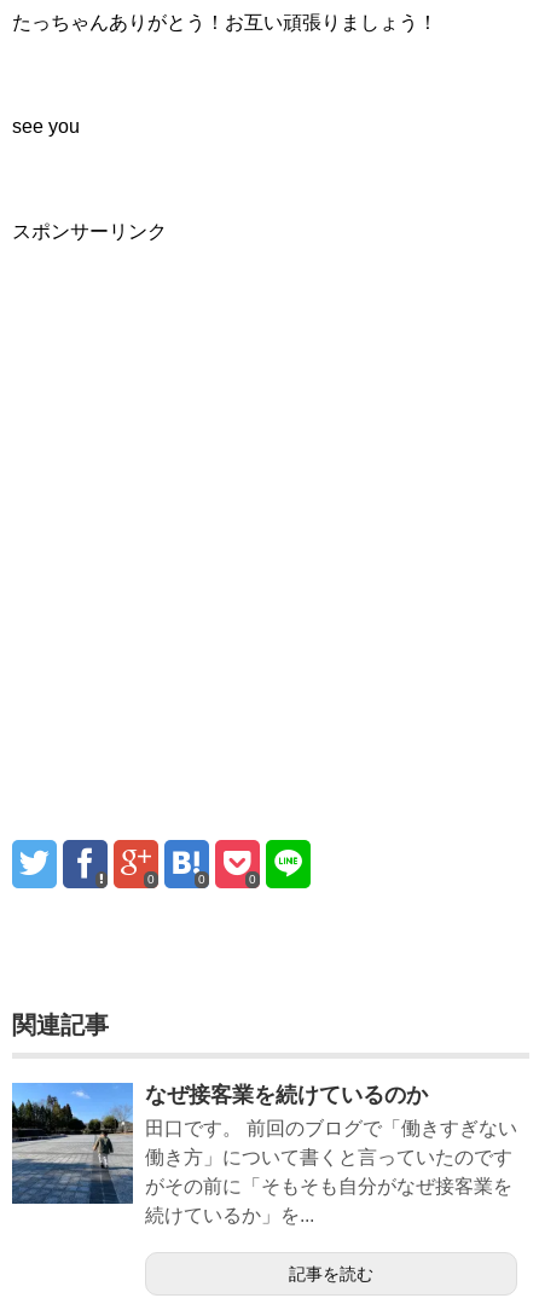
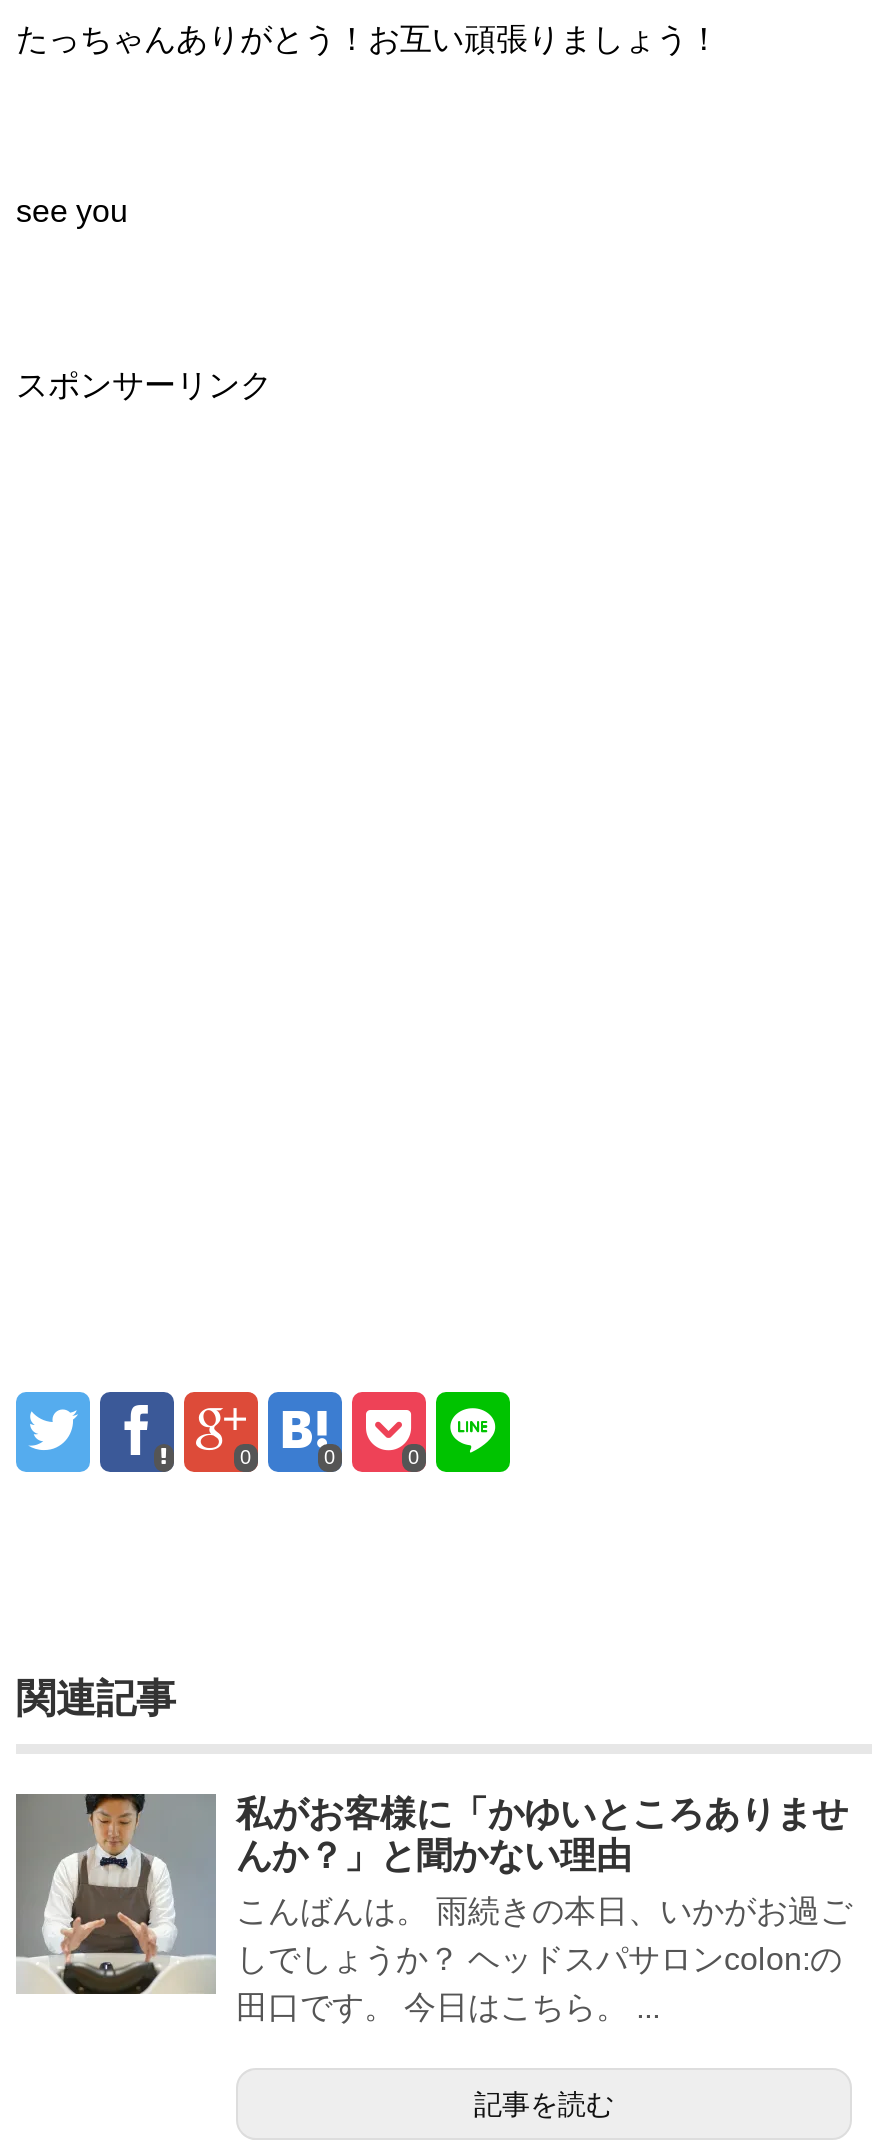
[11,1082,517,1225] [image] | なぜ接客業を続けているのか | 田口です。 前回のブログで「働きすぎない | 働き方」について書くと言っていたのです | がその前に「そもそも自分がなぜ接客業を | 続けているか」を... -> [14,1792,852,2024] [image] | 私がお客様に「かゆいところありませ | んか？」と聞かない理由 | こんばんは。 雨続きの本日、いかがお過ご | しでしょうか？ ヘッドスパサロンcolon:の | 田口です。 今日はこちら。 ...

